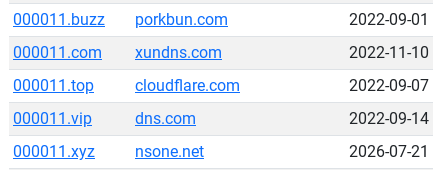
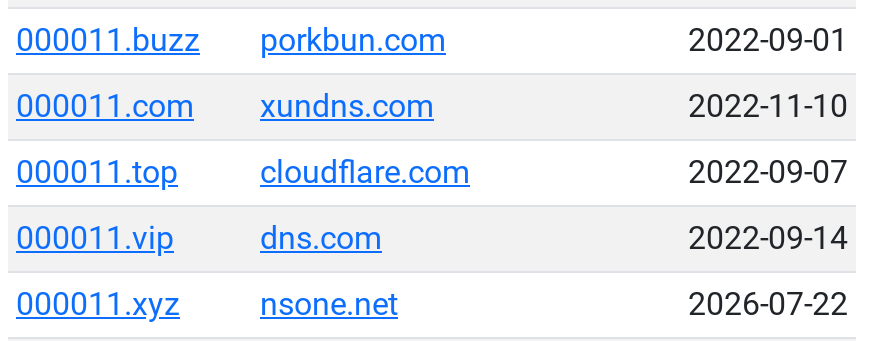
[349,142,429,161] 2026-07-21 -> [688,285,848,323] 2026-07-22

